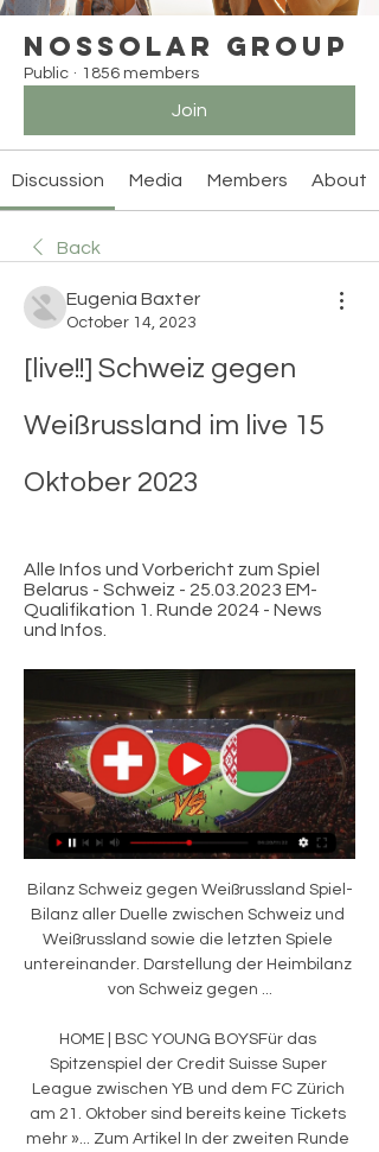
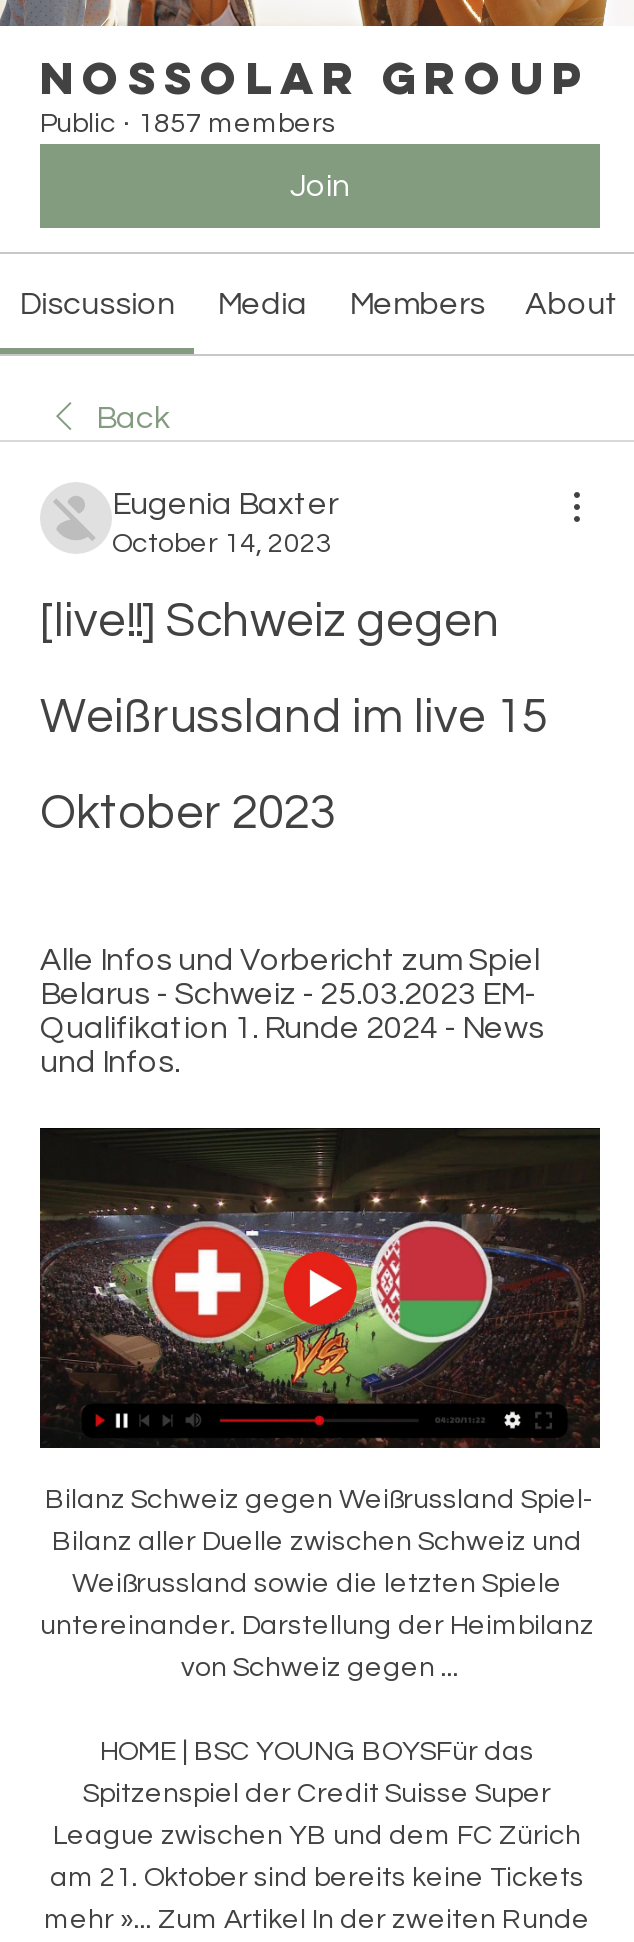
[24,65,199,82] Public · 1856 members -> [40,110,336,138] Public · 1857 members

